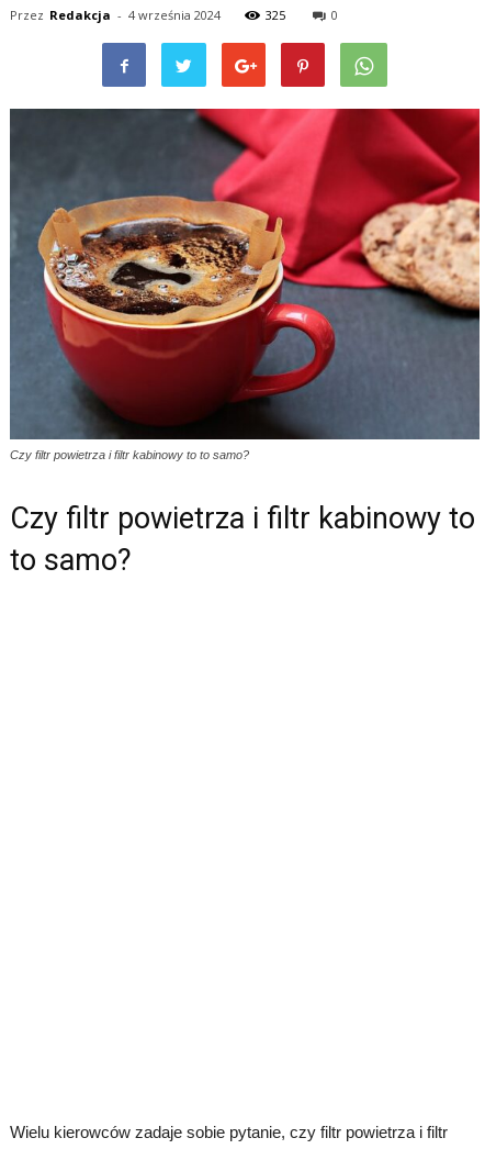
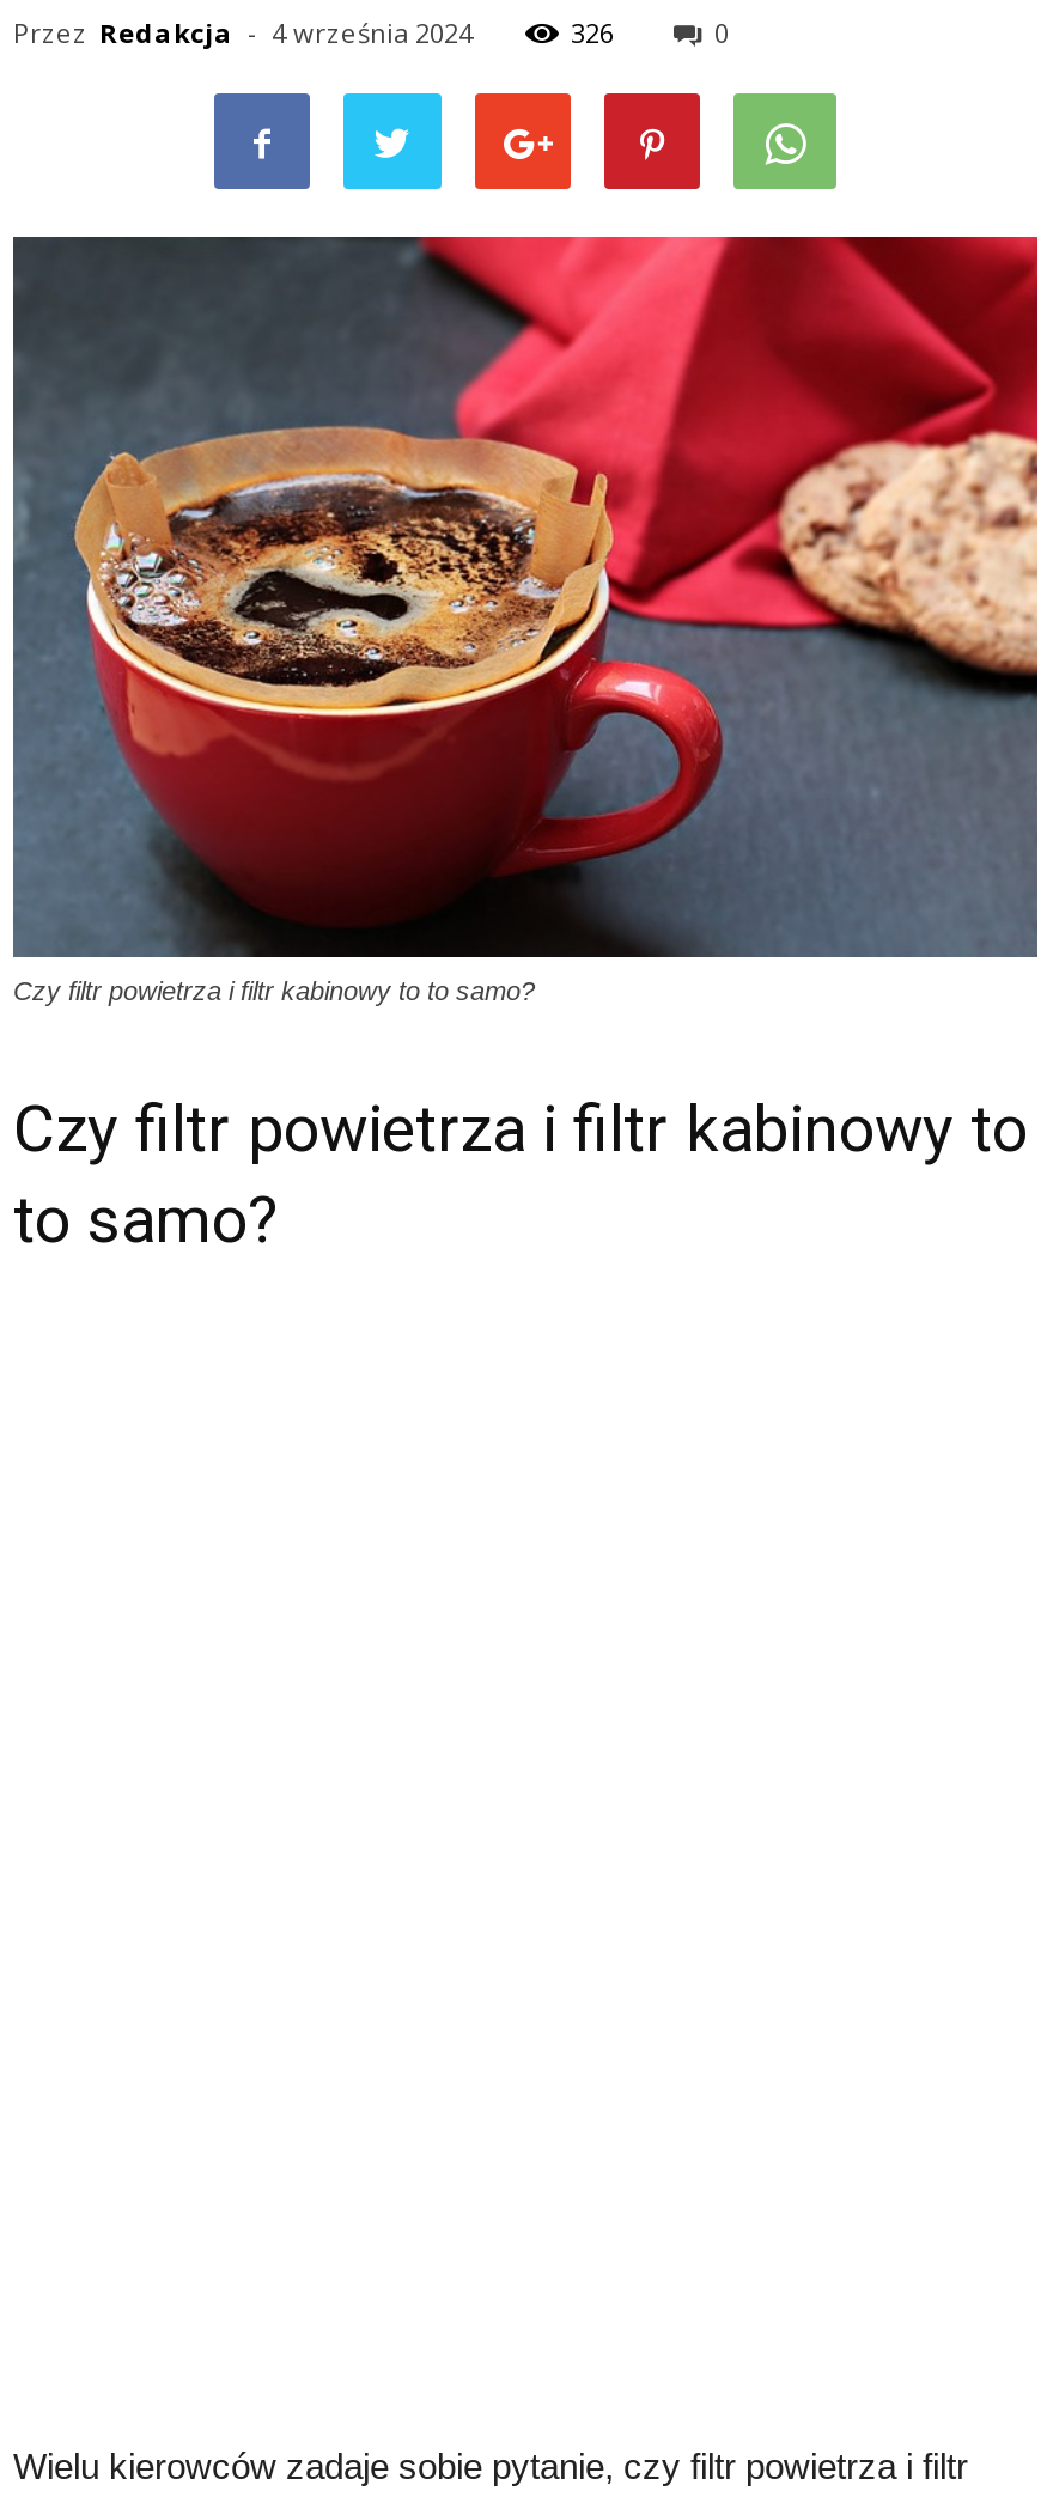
[266,7,285,23] 325 -> [571,14,614,50] 326

